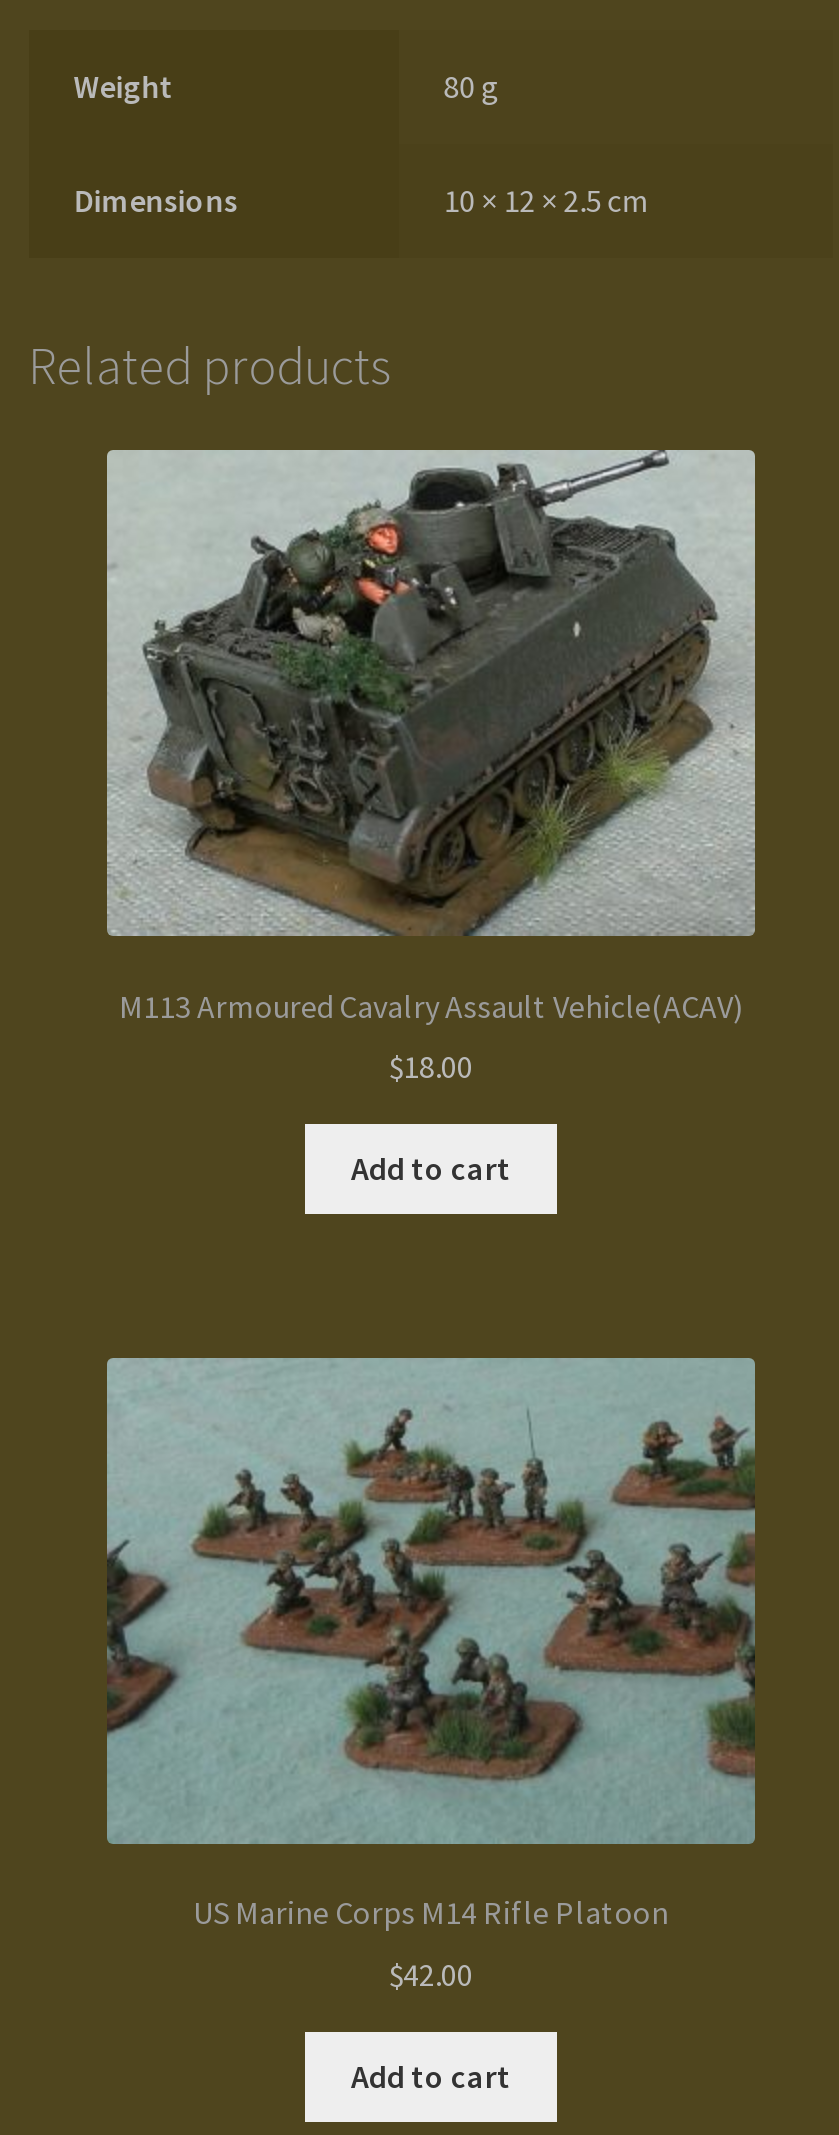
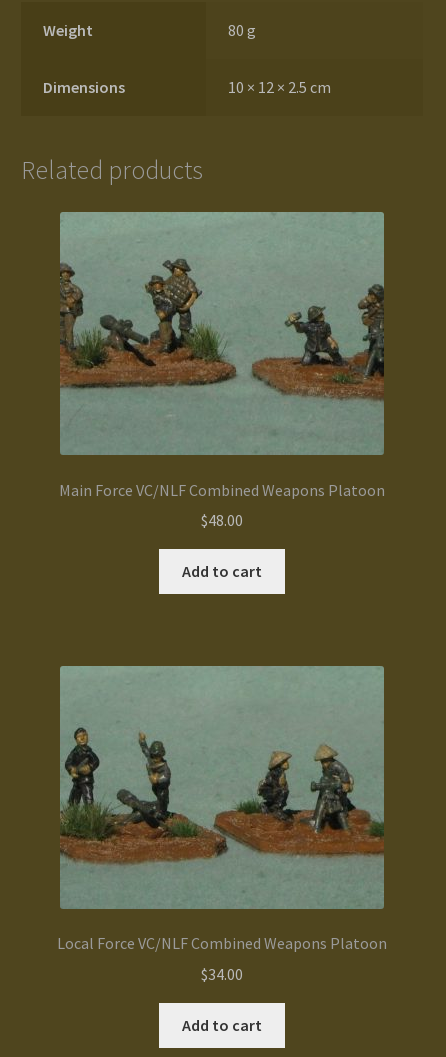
[105,450,757,1025] [image] | M113 Armoured Cavalry Assault Vehicle(ACAV) -> [59,212,385,500] [image] | Main Force VC/NLF Combined Weapons Platoon
[389,1047,473,1087] $18.00 -> [201,510,243,530] $48.00
[107,1360,755,1933] [image] | US Marine Corps M14 Rifle Platoon -> [57,668,387,953] [image] | Local Force VC/NLF Combined Weapons Platoon
[389,1954,473,1994] $42.00 -> [201,964,243,984] $34.00

